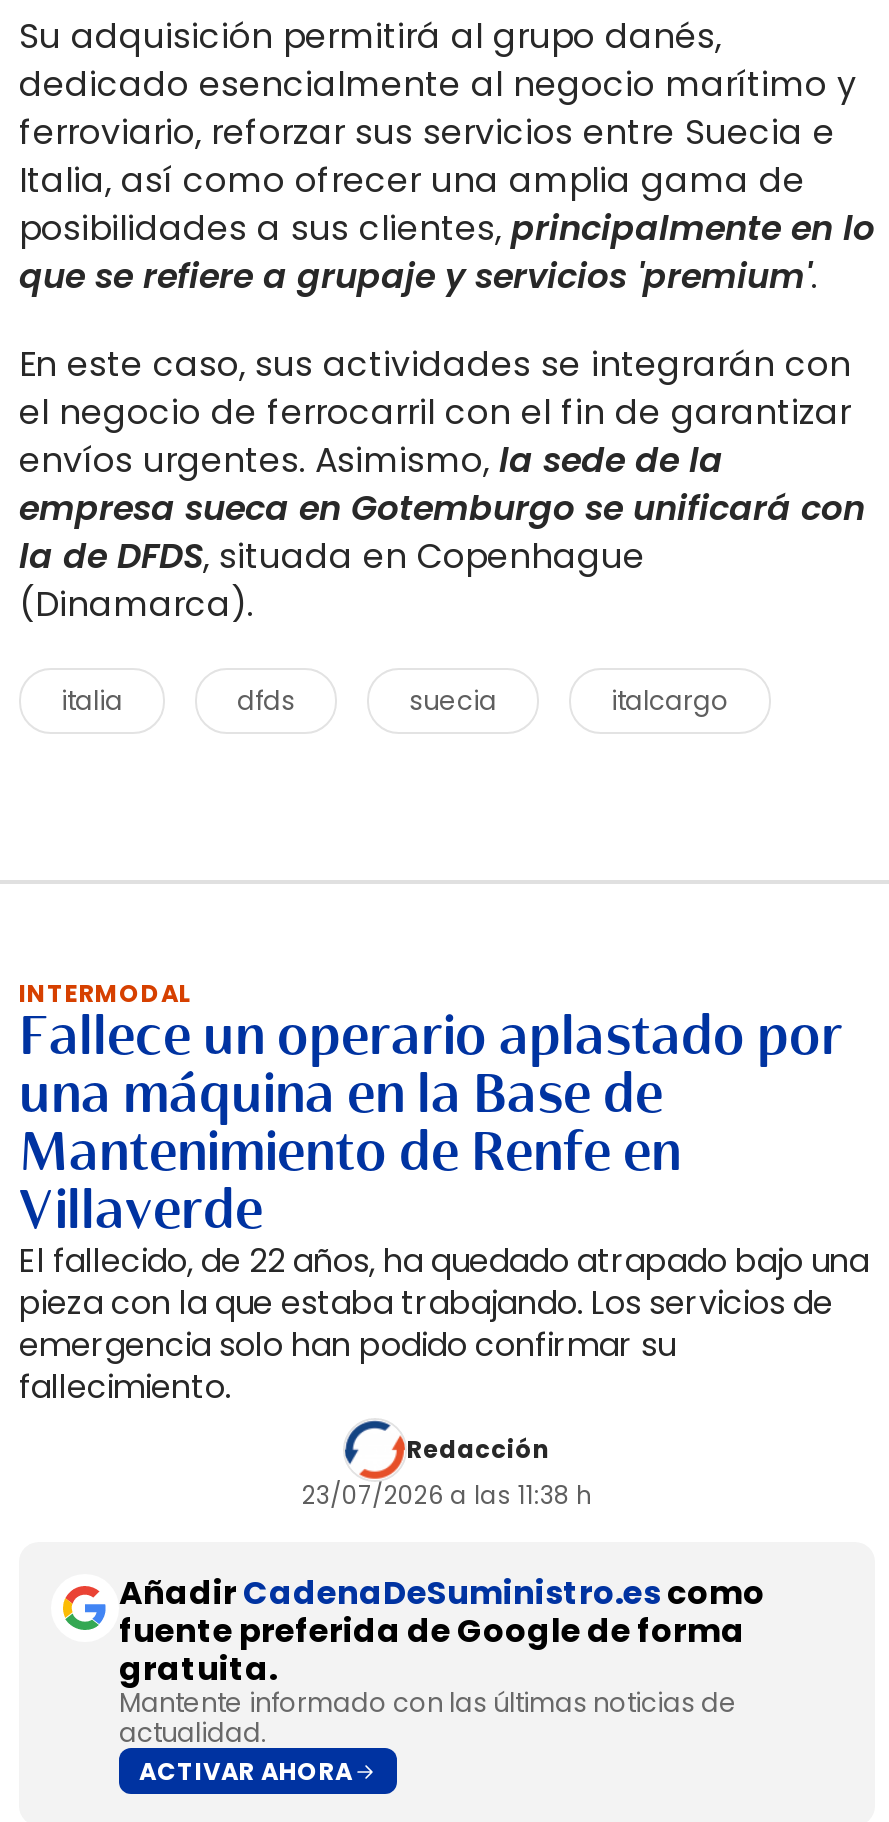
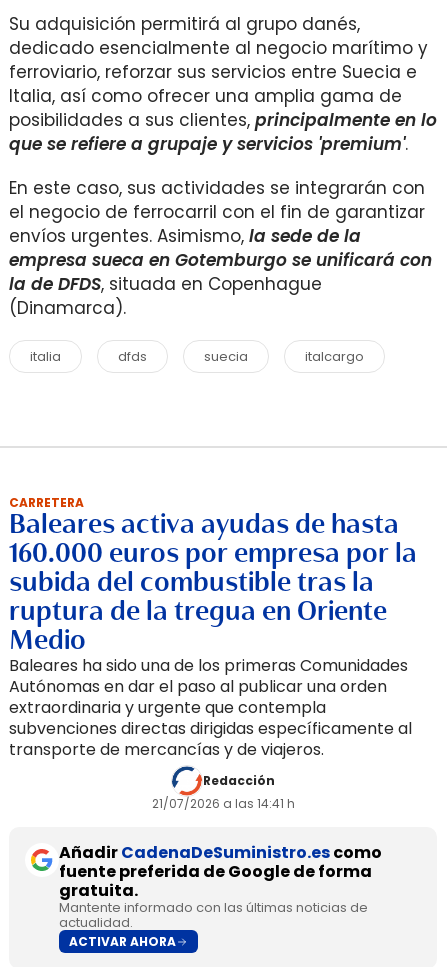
[19,976,869,1410] INTERMODAL | Fallece un operario aplastado por | una máquina en la Base de | Mantenimiento de Renfe en | Villaverde | El fallecido, de 22 años, ha quedado atrapado bajo una | pieza con la que estaba trabajando. Los servicios de | emergencia solo han podido confirmar su | fallecimiento. -> [9,494,417,761] CARRETERA | Baleares activa ayudas de hasta | 160.000 euros por empresa por la | subida del combustible tras la | ruptura de la tregua en Oriente | Medio | Baleares ha sido una de los primeras Comunidades | Autónomas en dar el paso al publicar una orden | extraordinaria y urgente que contempla | subvenciones directas dirigidas específicamente al | transporte de mercancías y de viajeros.
[302,1478,592,1512] 23/07/2026 a las 11:38 h -> [151,795,294,812] 21/07/2026 a las 14:41 h

